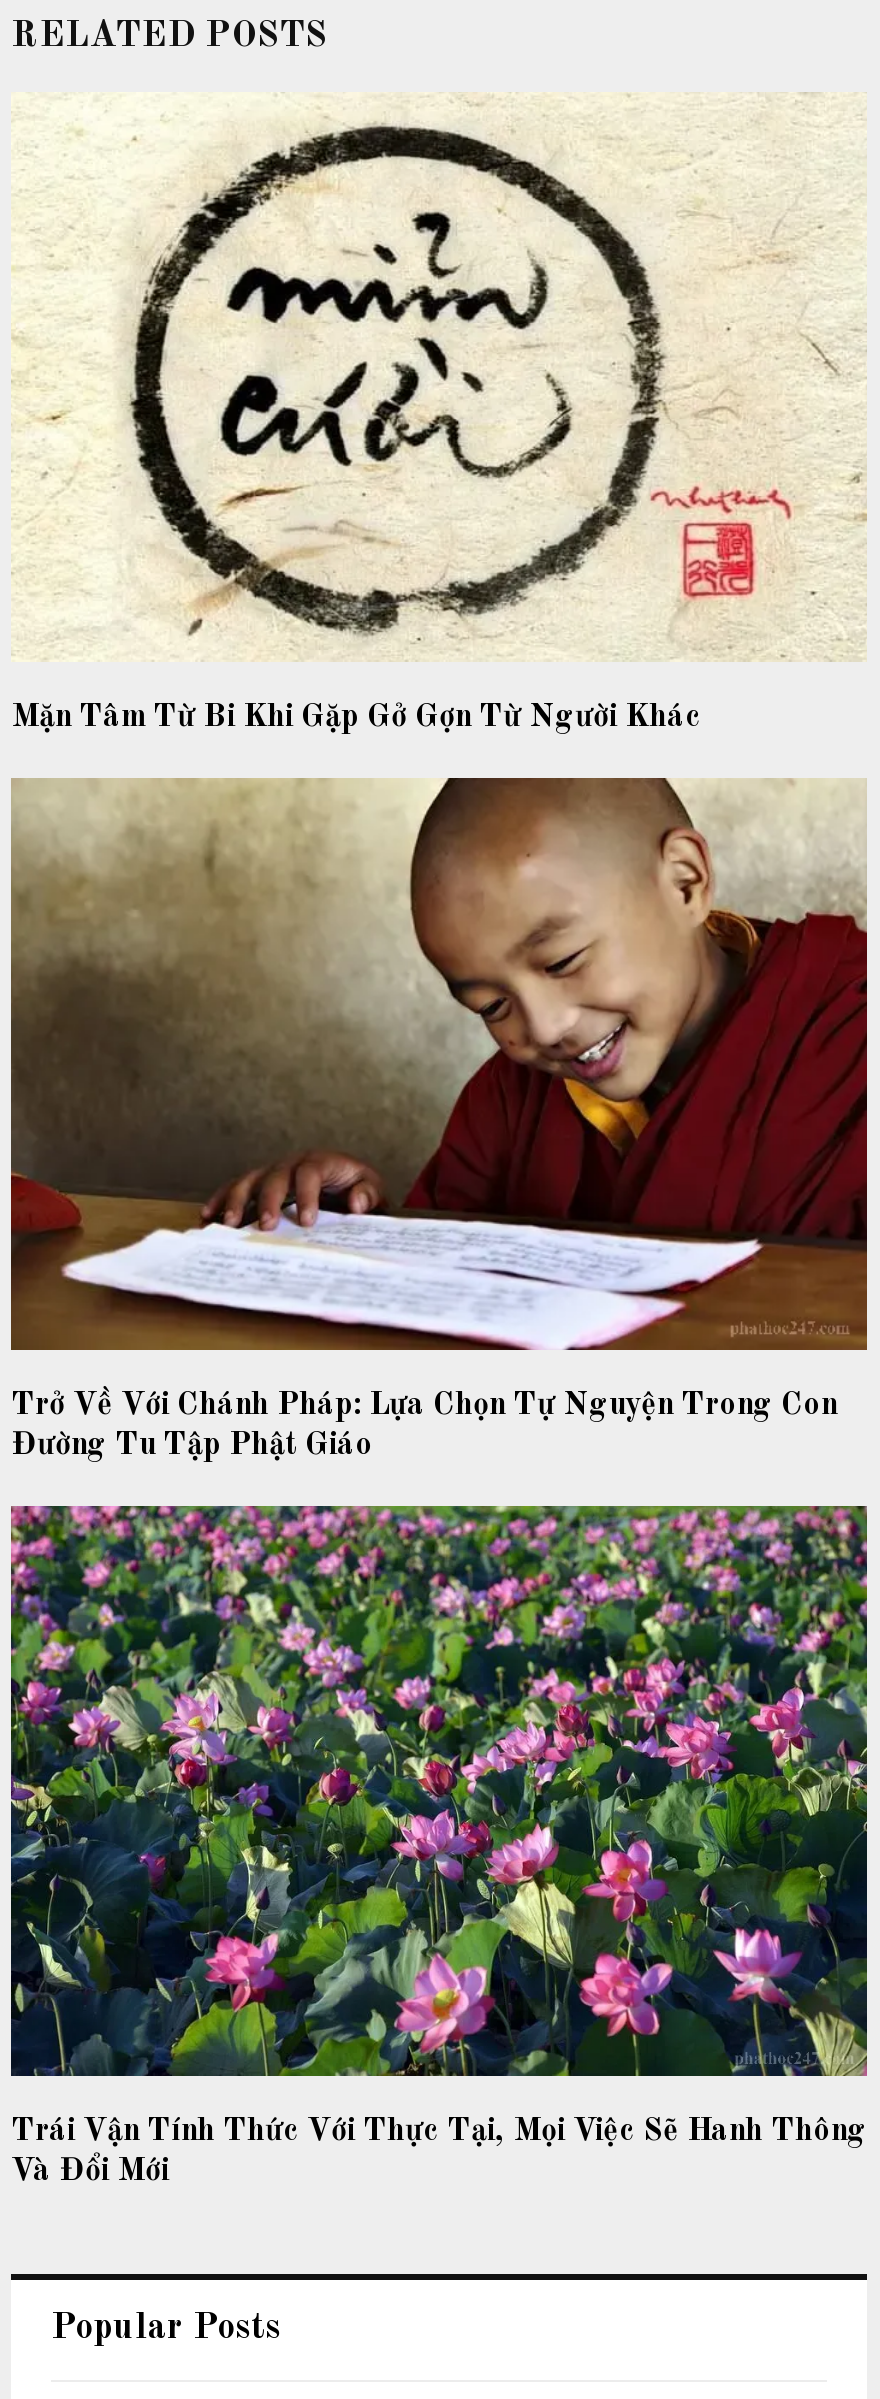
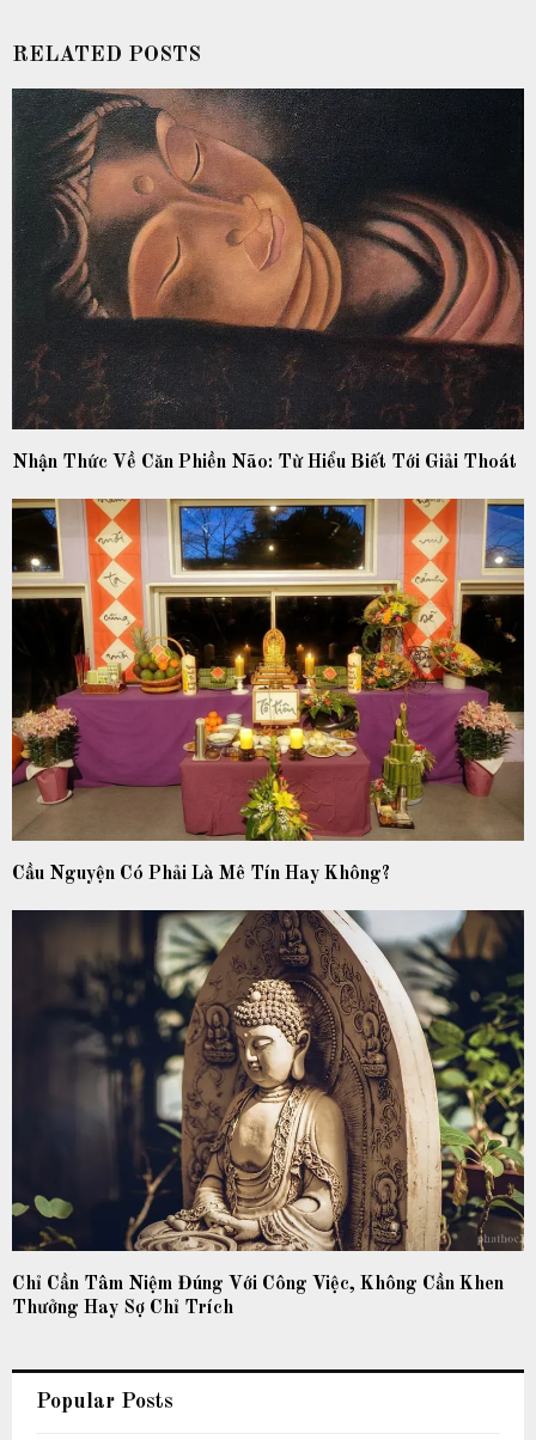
[11,92,867,735] [image] | Mặn Tâm Từ Bi Khi Gặp Gở Gợn Từ Người Khác -> [11,87,525,473] [image] | Nhận Thức Về Căn Phiền Não: Từ Hiểu Biết Tới Giải Thoát
[9,790,867,1462] [image] | Trở Về Với Chánh Pháp: Lựa Chọn Tự Nguyện Trong Con | Đường Tu Tập Phật Giáo -> [11,498,525,884] [image] | Cầu Nguyện Có Phải Là Mê Tín Hay Không?
[9,1504,869,2188] [image] | Trái Vận Tính Thức Với Thực Tại, Mọi Việc Sẽ Hanh Thông | Và Đổi Mới -> [11,909,525,1318] [image] | Chỉ Cần Tâm Niệm Đúng Với Công Việc, Không Cần Khen | Thưởng Hay Sợ Chỉ Trích

